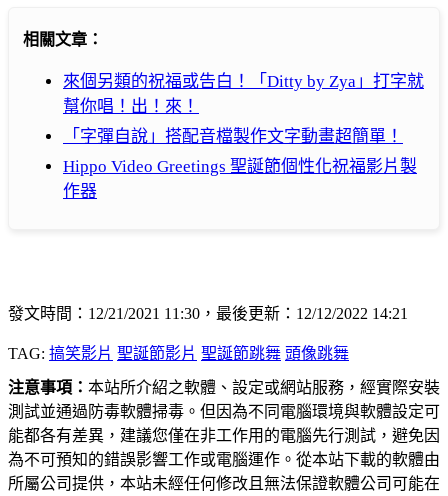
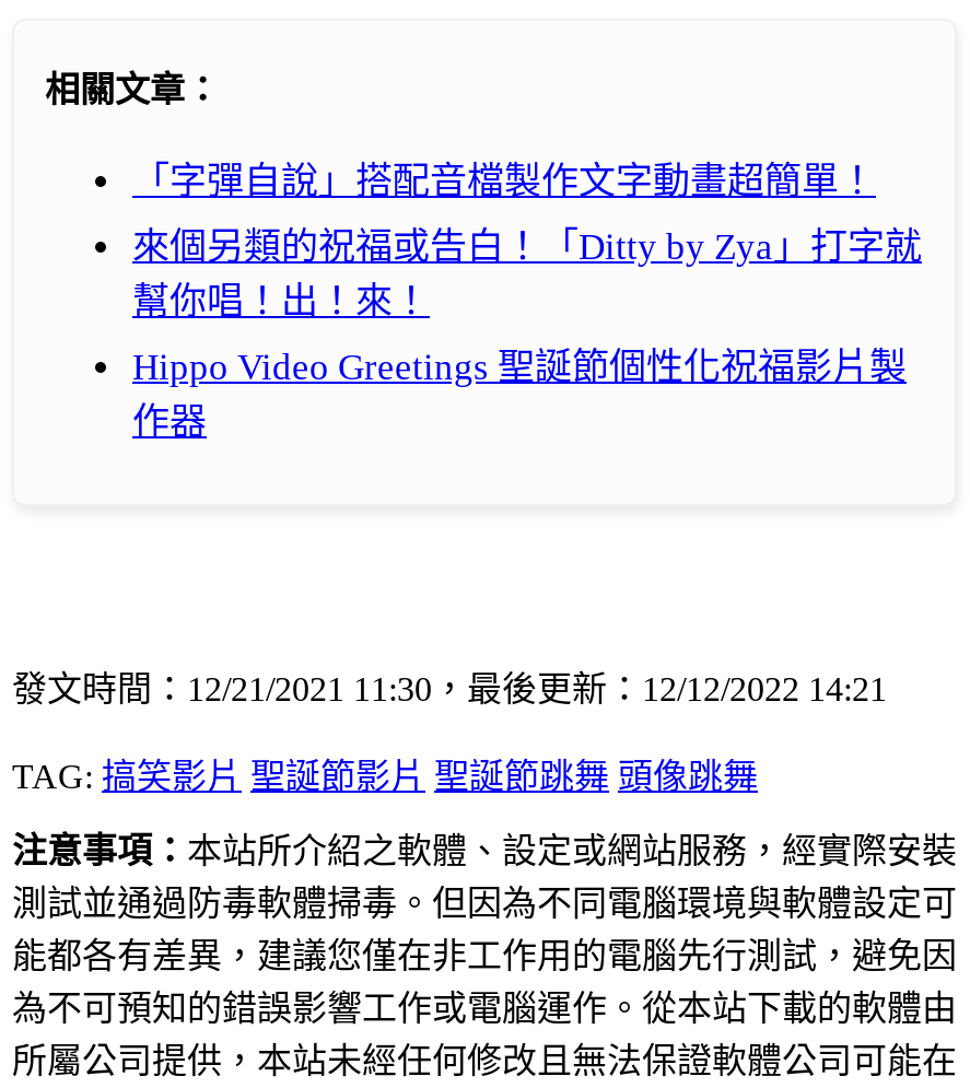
moved [63,72,424,116] -> [132,226,922,323]: 來個另類的祝福或告白！「Ditty by Zya」打字就 | 幫你唱！出！來！
moved [63,127,403,146] -> [132,161,876,202]: 「字彈自說」搭配音檔製作文字動畫超簡單！

